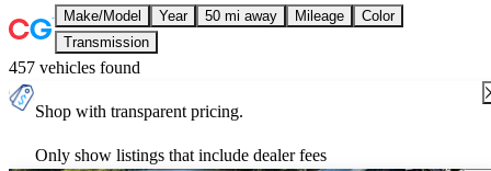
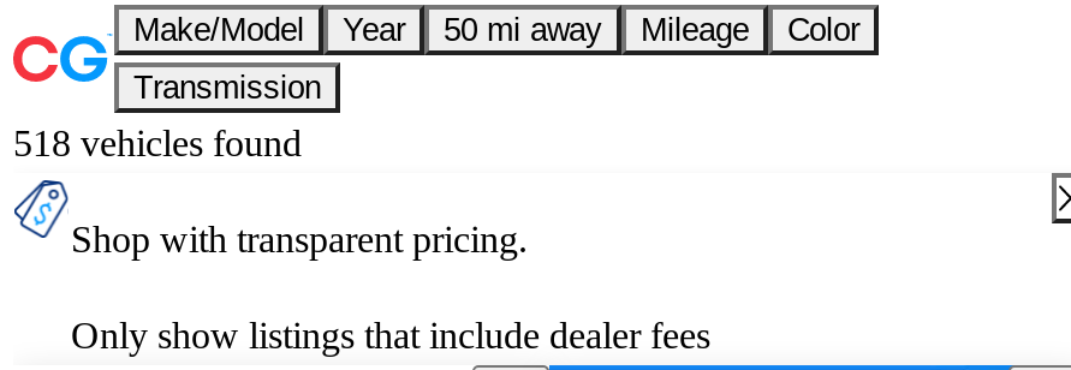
[9,58,140,77] 457 vehicles found -> [13,123,302,163] 518 vehicles found

